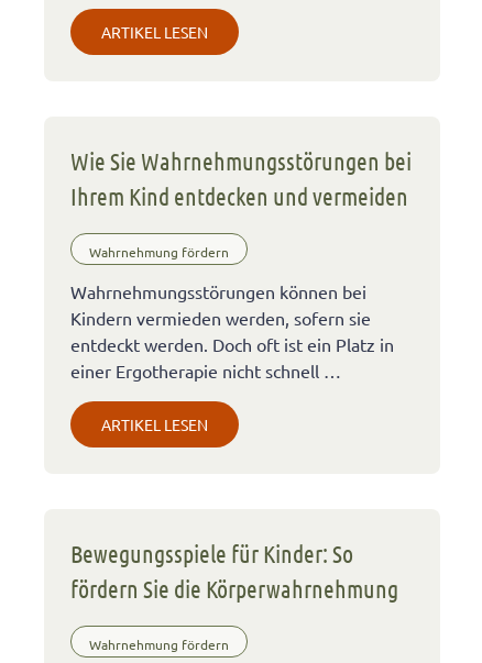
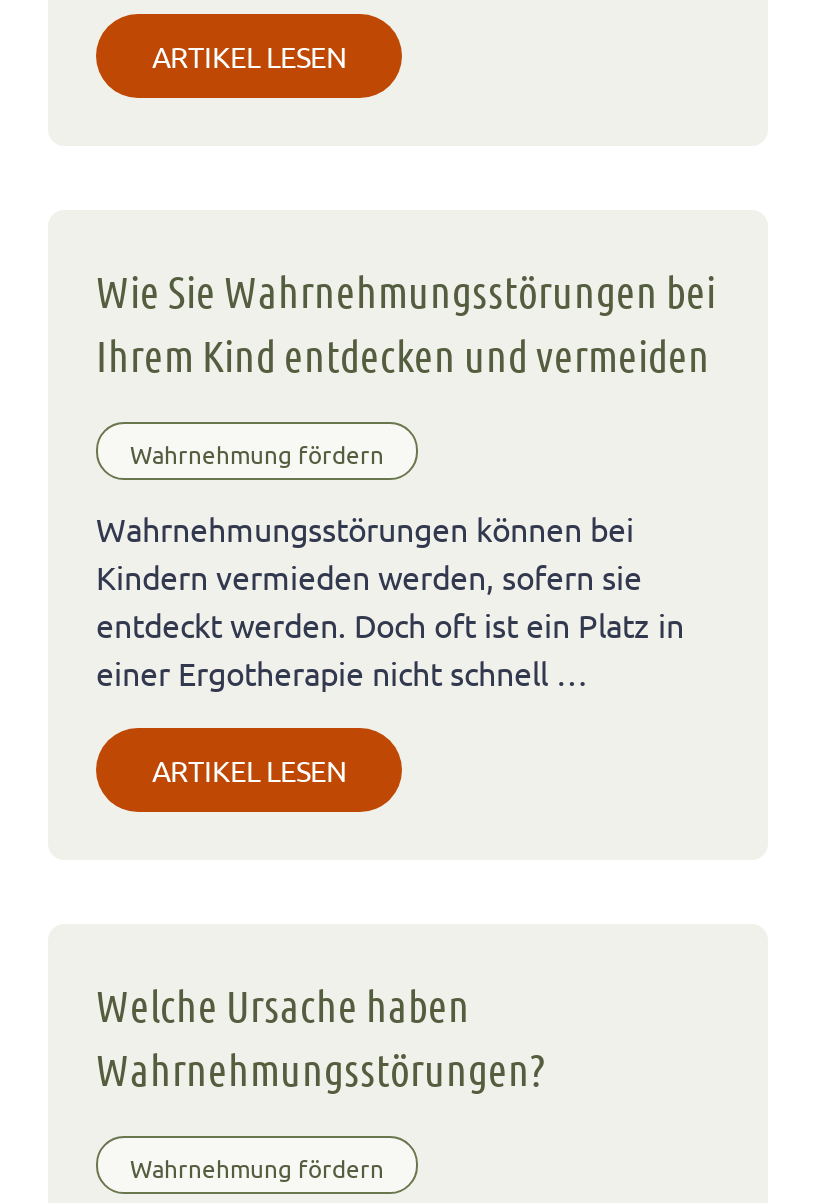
[70,539,398,603] Bewegungsspiele für Kinder: So | fördern Sie die Körperwahrnehmung -> [96,977,546,1093] Welche Ursache haben | Wahrnehmungsstörungen?

